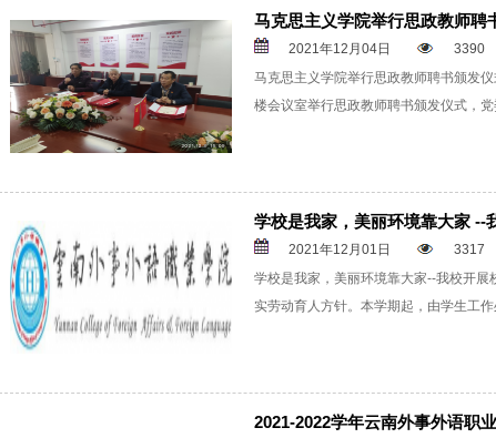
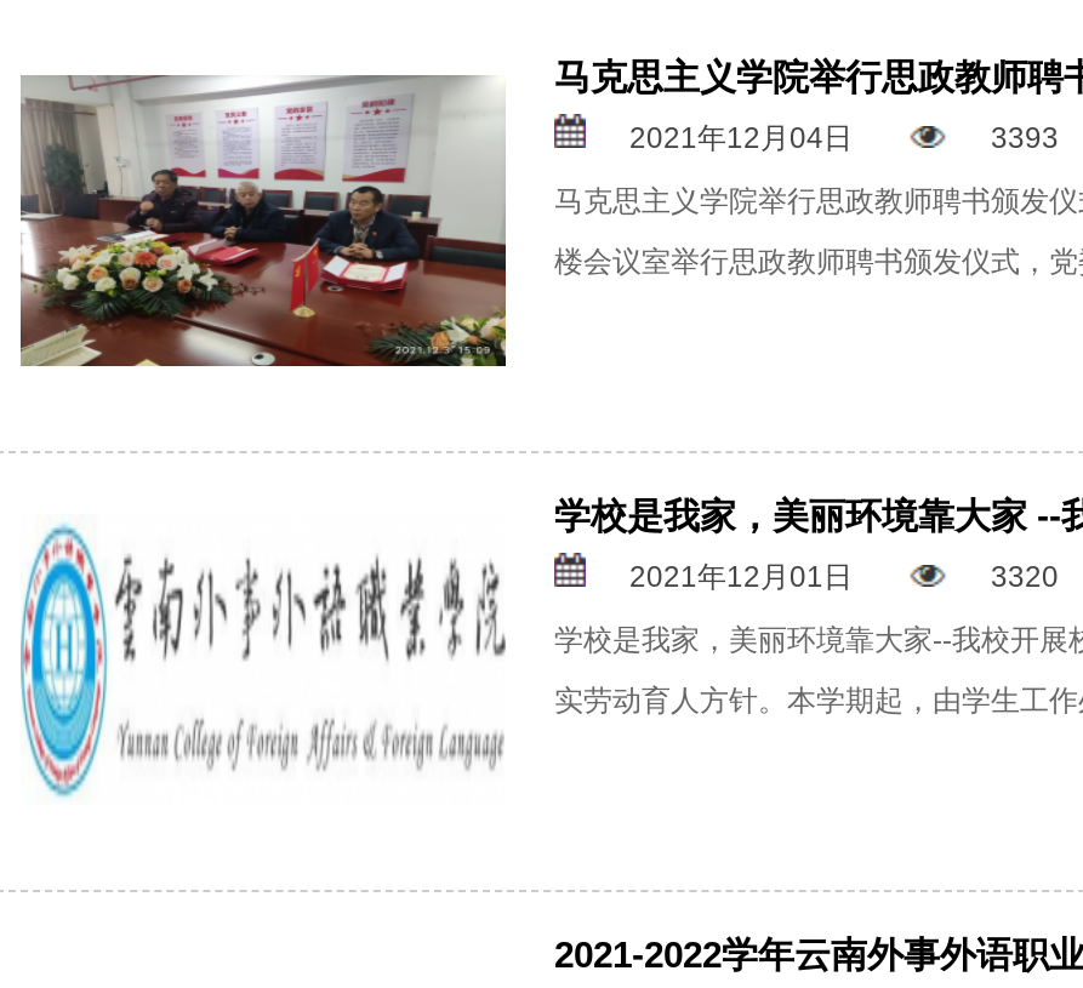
[454,41,485,57] 3390 -> [991,121,1059,155] 3393
[454,242,485,257] 3317 -> [991,560,1059,594] 3320

